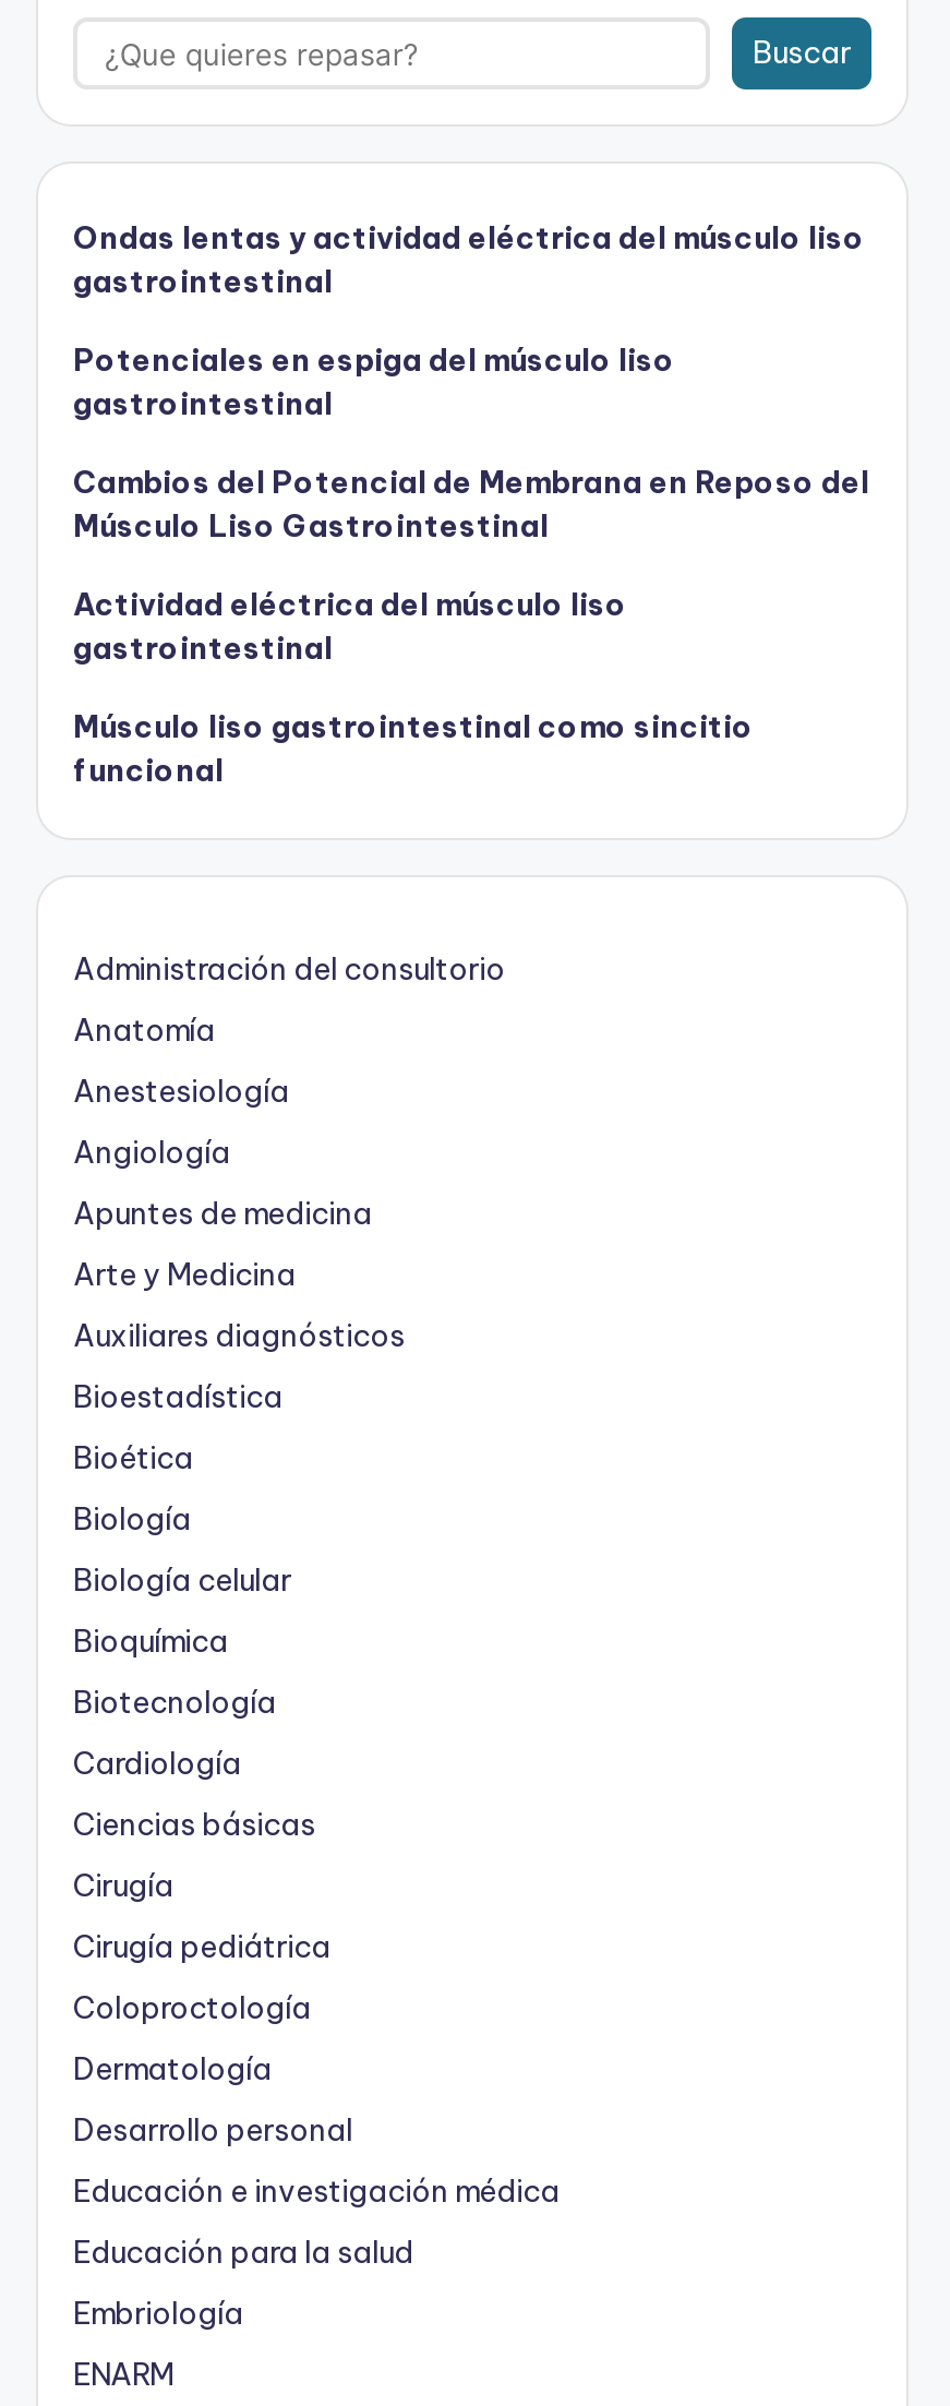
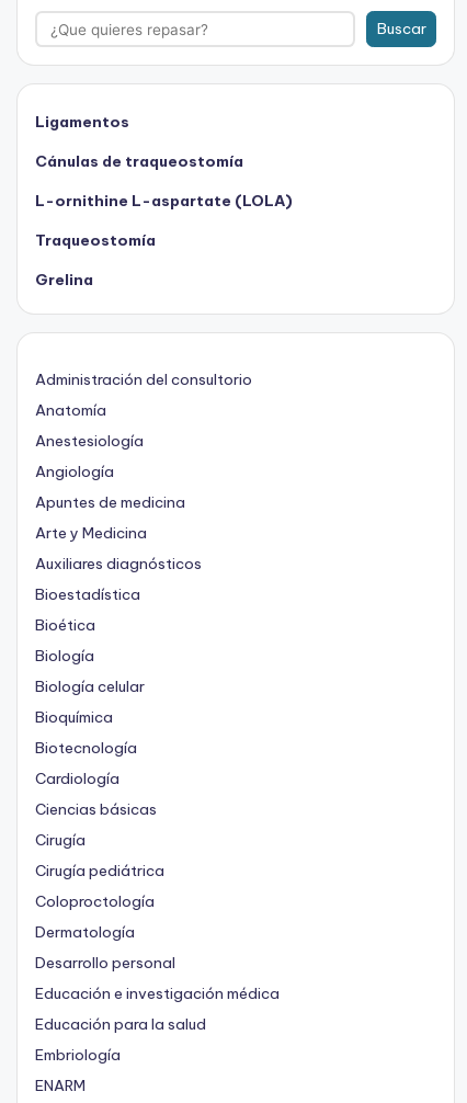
[73,219,865,302] Ondas lentas y actividad eléctrica del músculo liso | gastrointestinal -> [35,112,129,132] Ligamentos
[73,342,675,424] Potenciales en espiga del músculo liso | gastrointestinal -> [35,152,243,172] Cánulas de traqueostomía
[73,464,869,547] Cambios del Potencial de Membrana en Reposo del | Músculo Liso Gastrointestinal -> [35,191,293,211] L-ornithine L-aspartate (LOLA)
[73,586,627,669] Actividad eléctrica del músculo liso | gastrointestinal -> [35,231,156,251] Traqueostomía
[73,708,754,791] Músculo liso gastrointestinal como sincitio | funcional -> [35,270,93,290] Grelina

